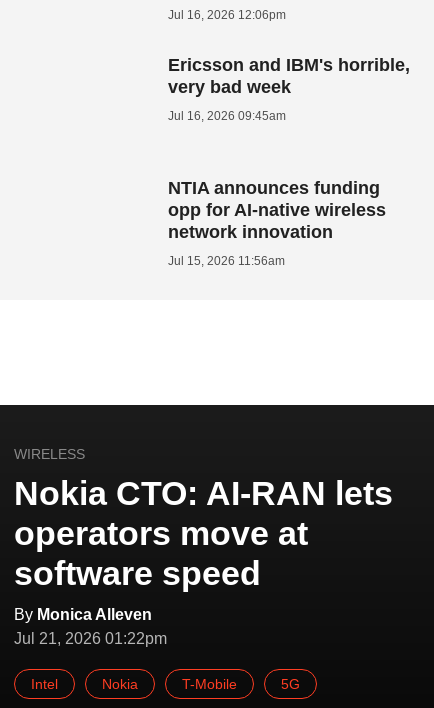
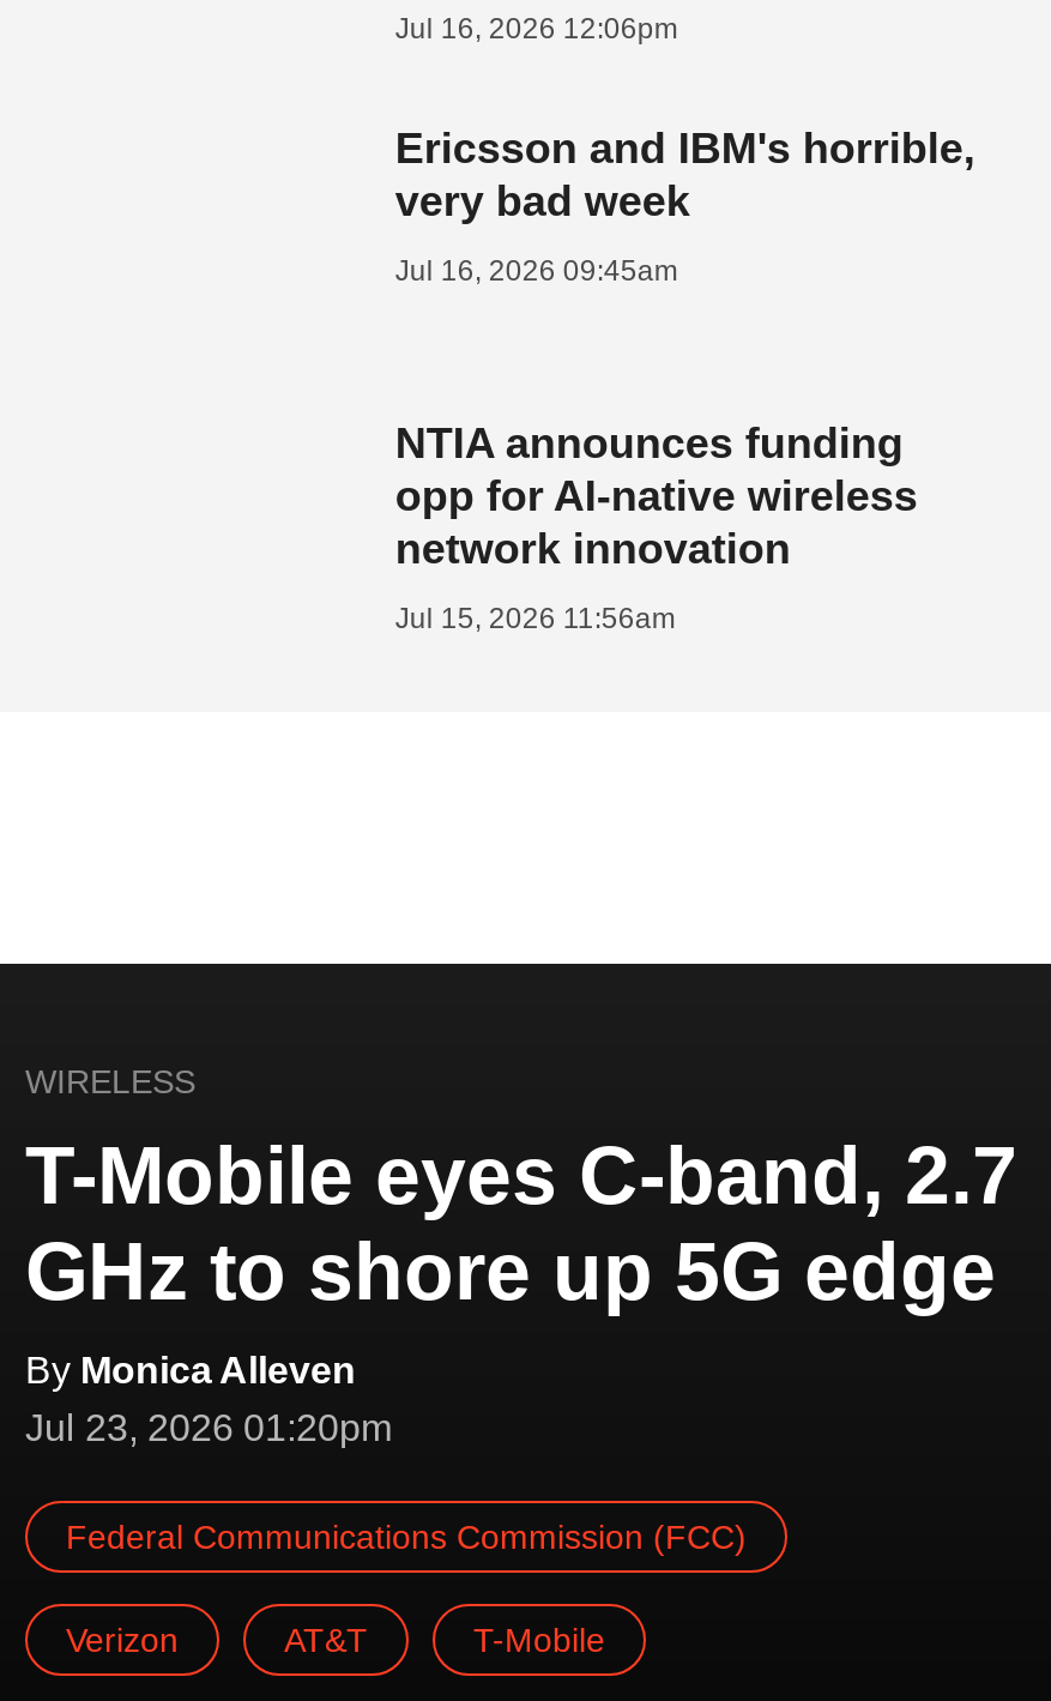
[14,474,393,592] Nokia CTO: AI-RAN lets | operators move at | software speed -> [25,1128,1017,1315] T-Mobile eyes C-band, 2.7 | GHz to shore up 5G edge
moved [14,606,152,623] -> [25,1349,356,1390]: By Monica Alleven
[14,630,167,692] Jul 21, 2026 01:22pm | Intel | Nokia -> [25,1407,747,1658] Jul 23, 2026 01:20pm | Federal Communications Commission (FCC) | Verizon | AT&T
[281,676,300,692] 5G -> none

